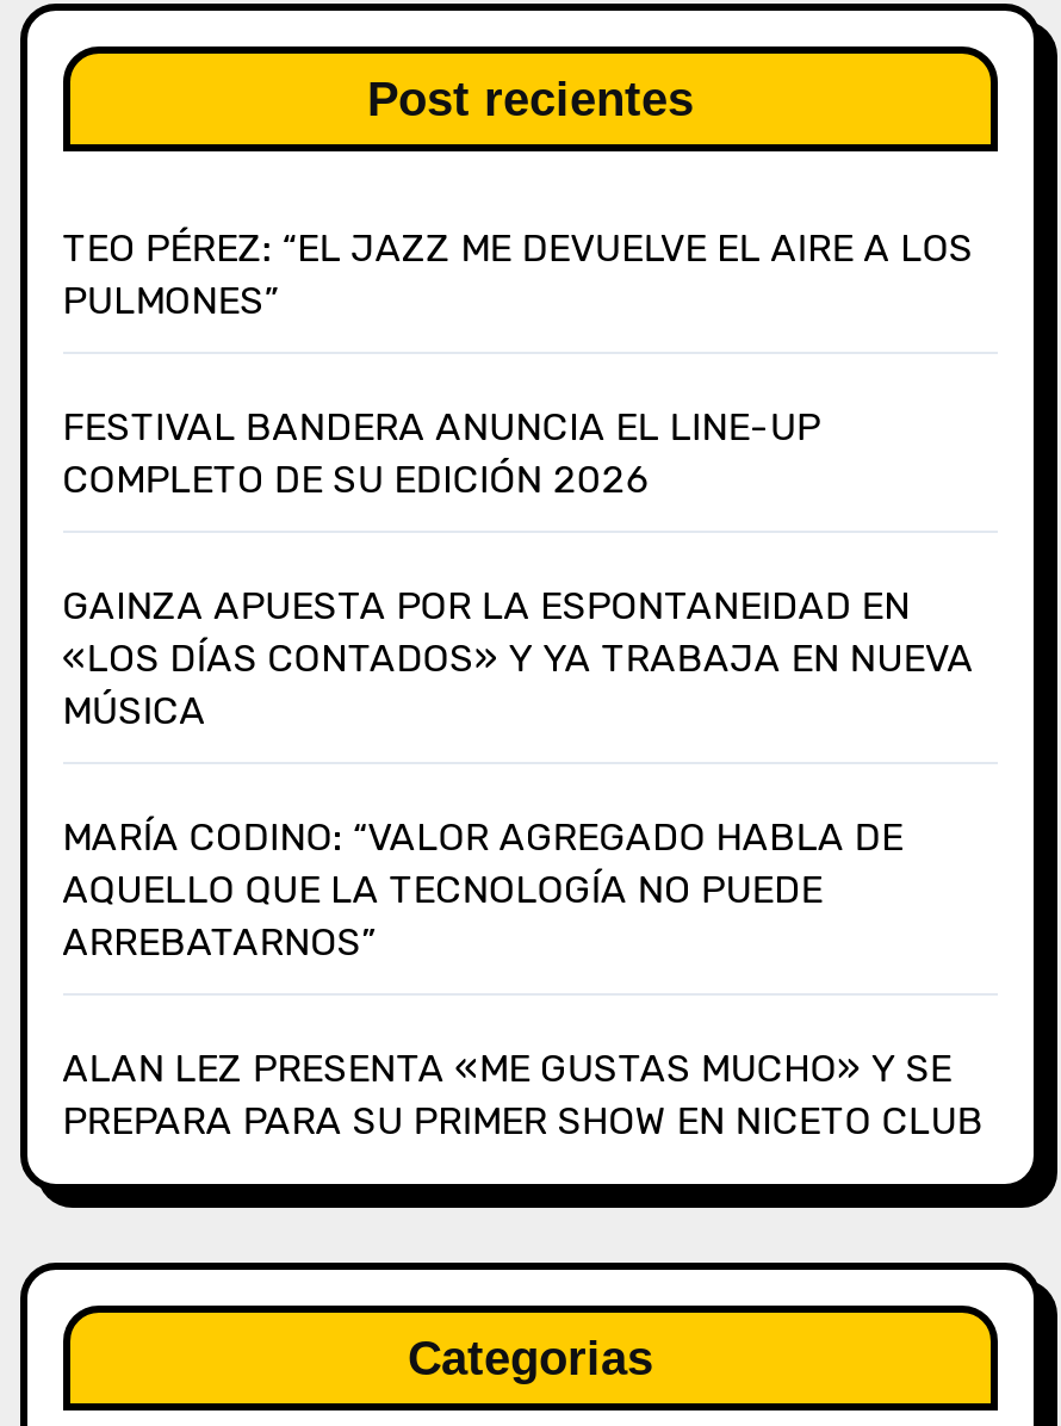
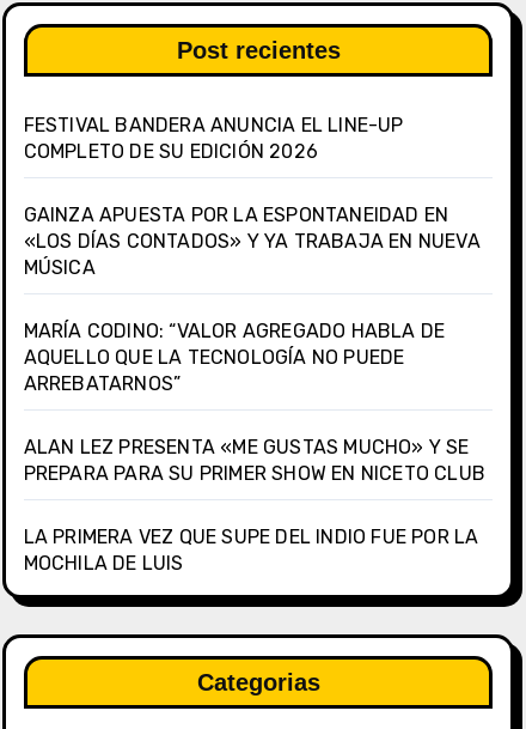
[62,226,973,324] TEO PÉREZ: “EL JAZZ ME DEVUELVE EL AIRE A LOS | PULMONES” -> none
moved [62,405,984,1144] -> [23,114,485,485]: FESTIVAL BANDERA ANUNCIA EL LINE-UP | COMPLETO DE SU EDICIÓN 2026 | GAINZA APUESTA POR LA ESPONTANEIDAD EN | ... | ALAN LEZ PRESENTA «ME GUSTAS MUCHO» Y SE | PREPARA PARA SU PRIMER SHOW EN NICETO CLUB
none -> [23,526,479,575] LA PRIMERA VEZ QUE SUPE DEL INDIO FUE POR LA | MOCHILA DE LUIS

